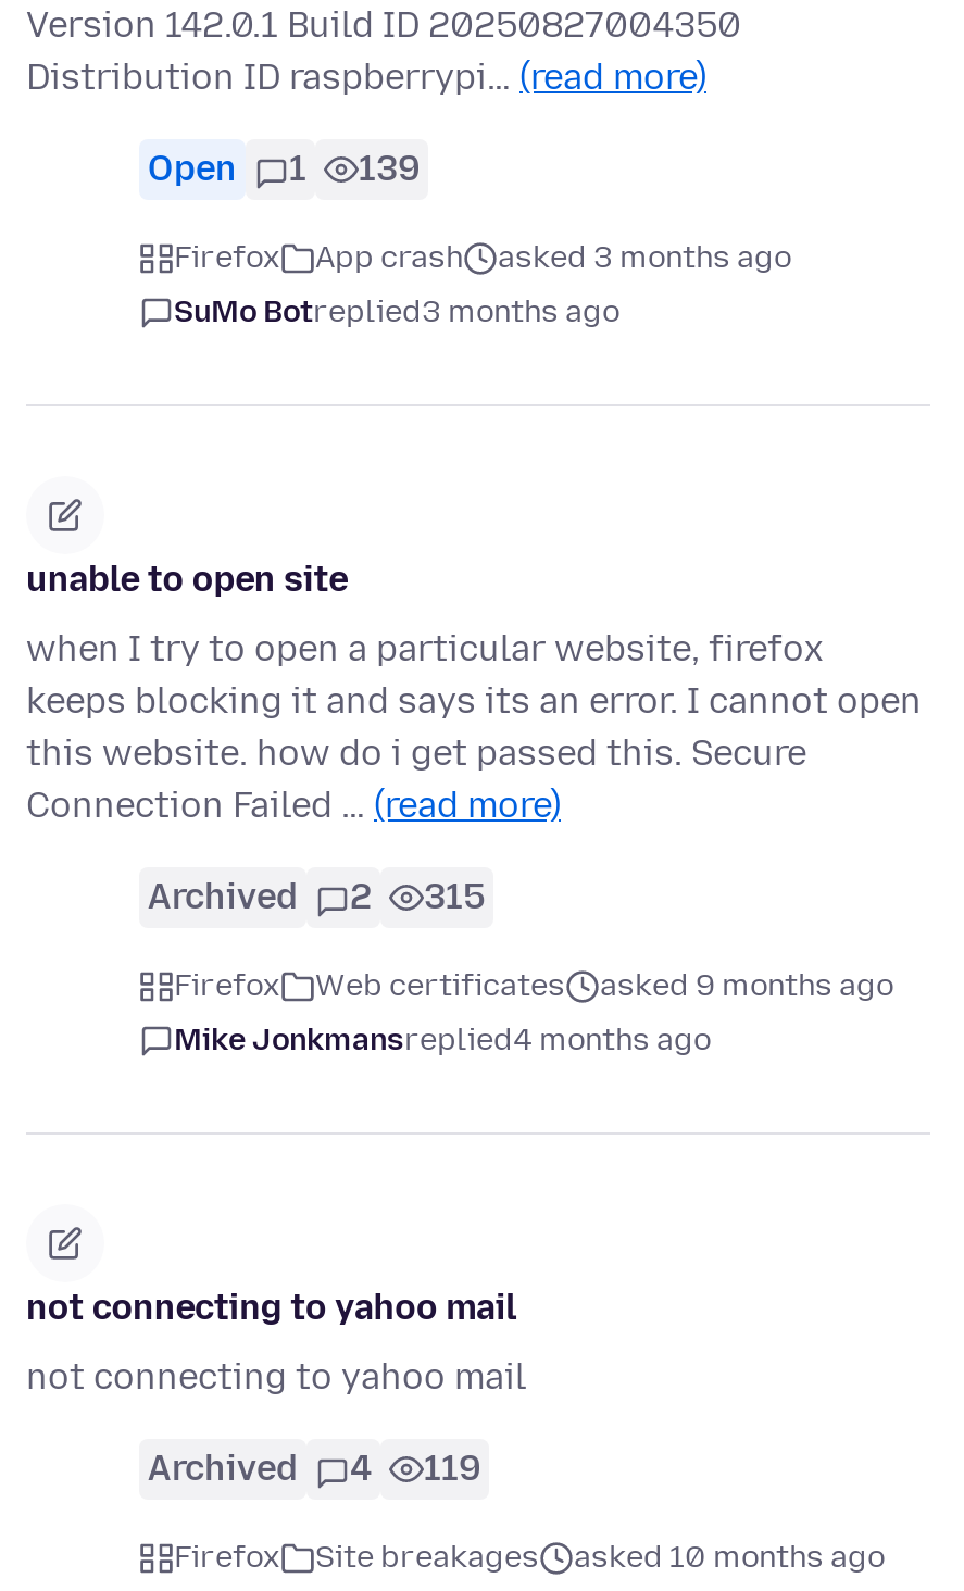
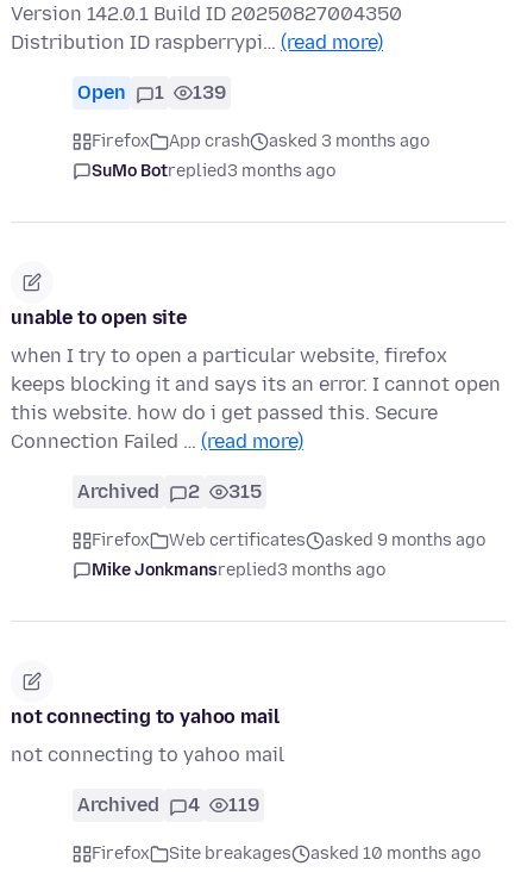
[174,1023,711,1060] Mike Jonkmansreplied4 months ago -> [92,560,385,581] Mike Jonkmansreplied3 months ago

